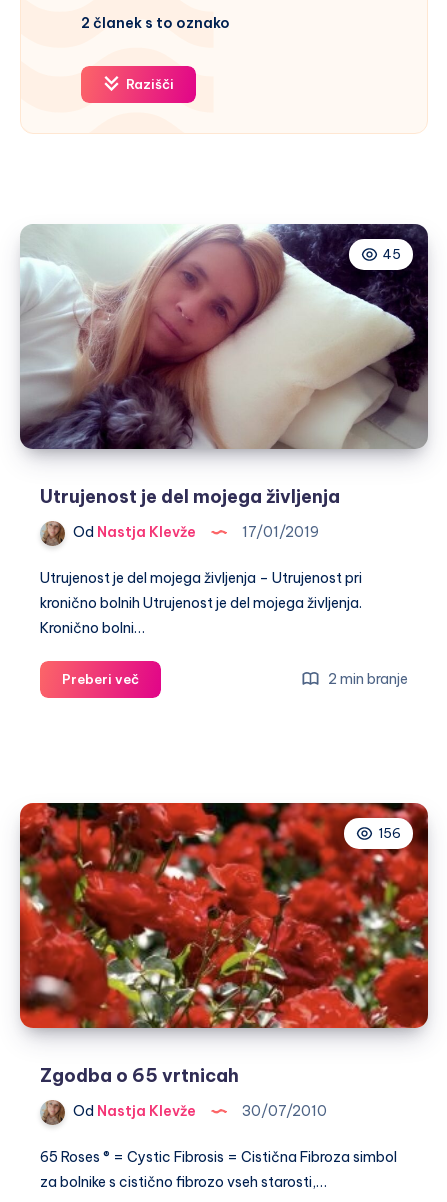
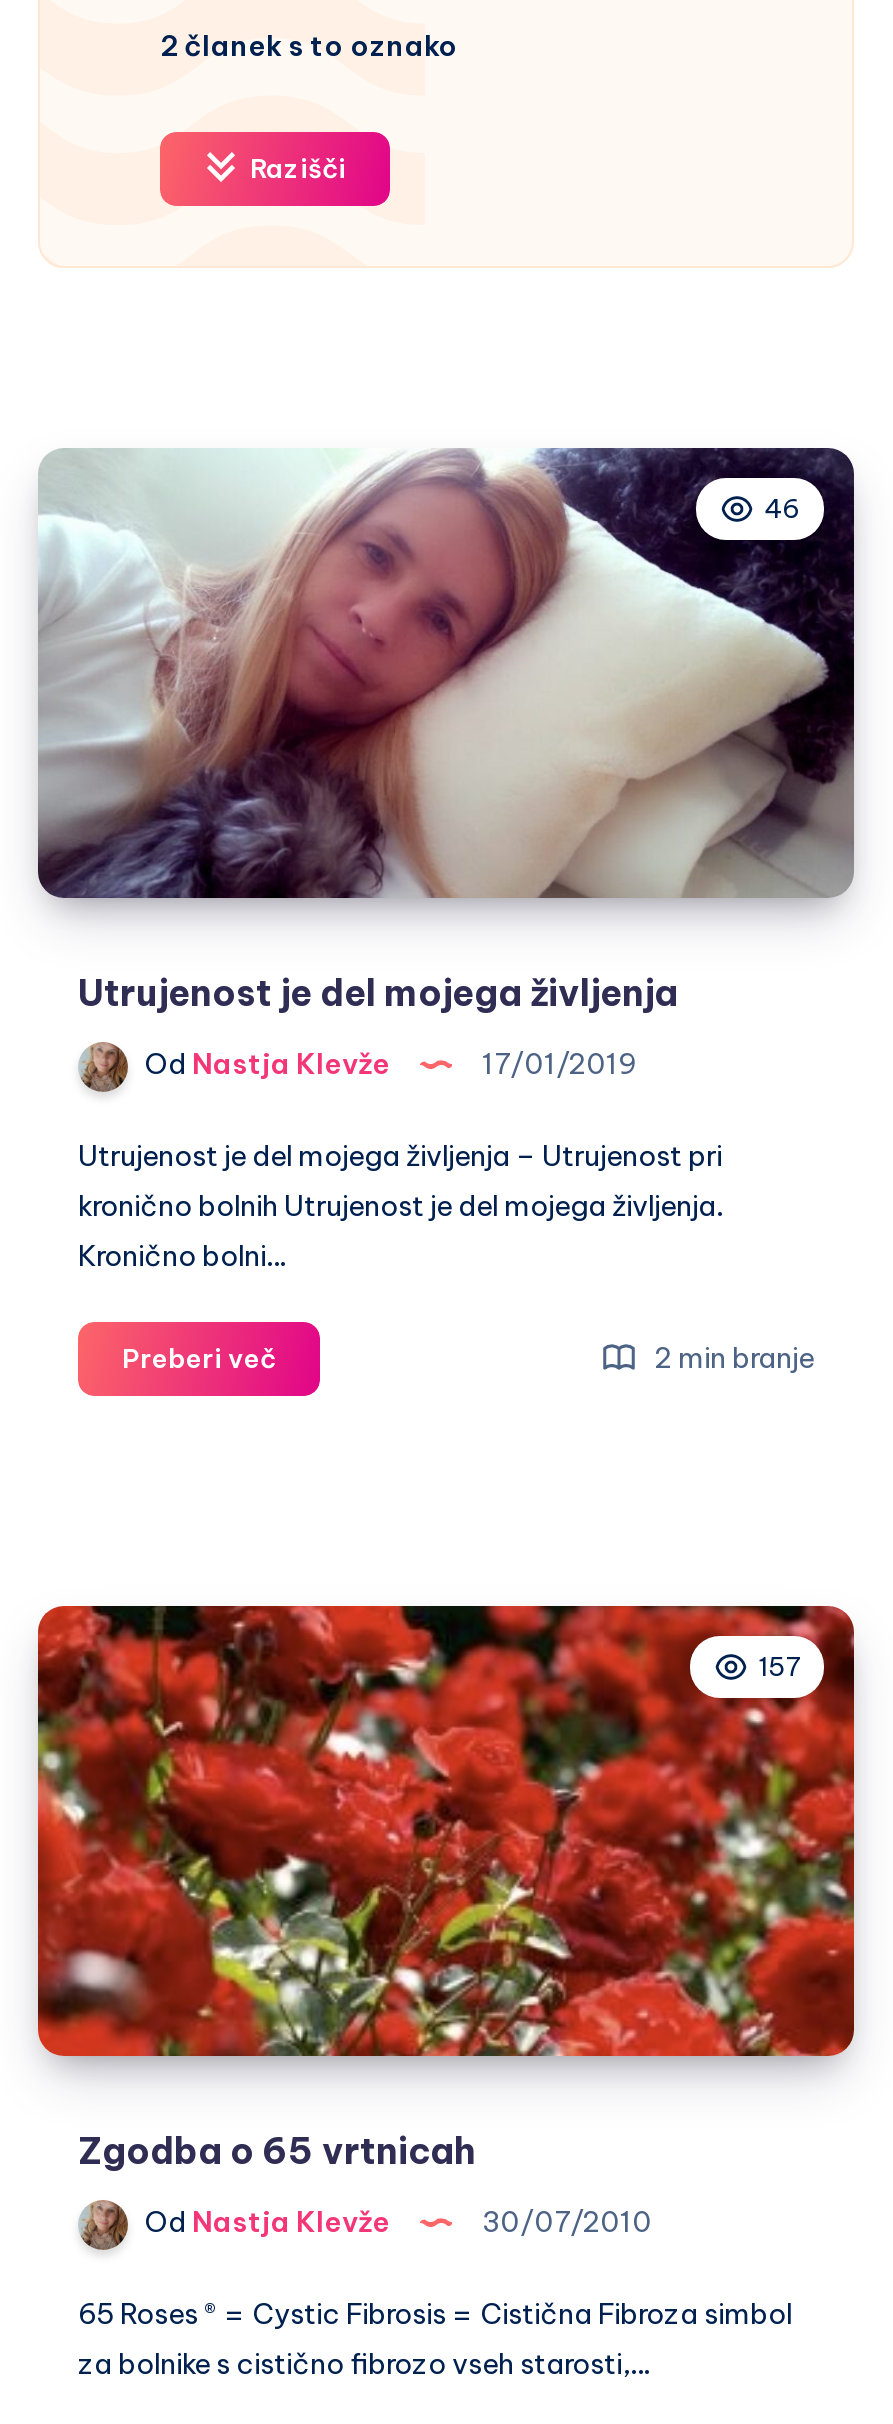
[380,246,401,262] 45 -> [758,493,800,525] 46
[375,825,401,841] 156 -> [752,1650,800,1682] 157

